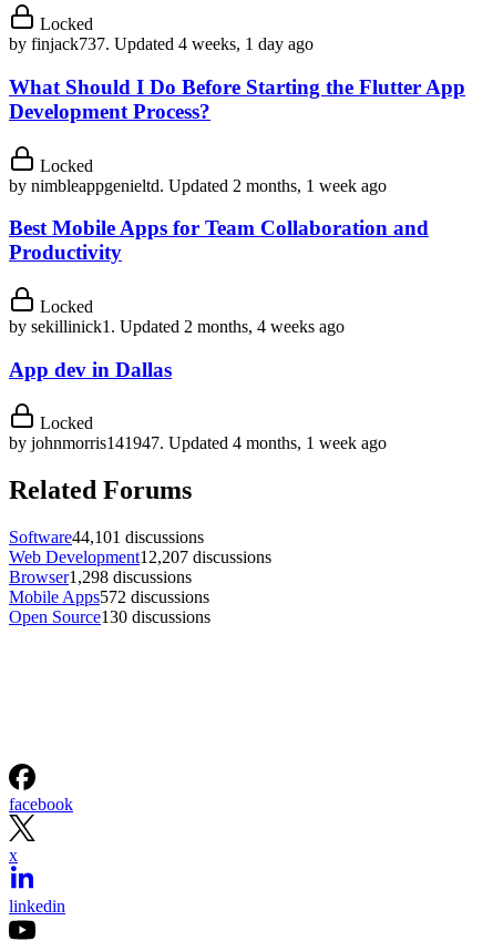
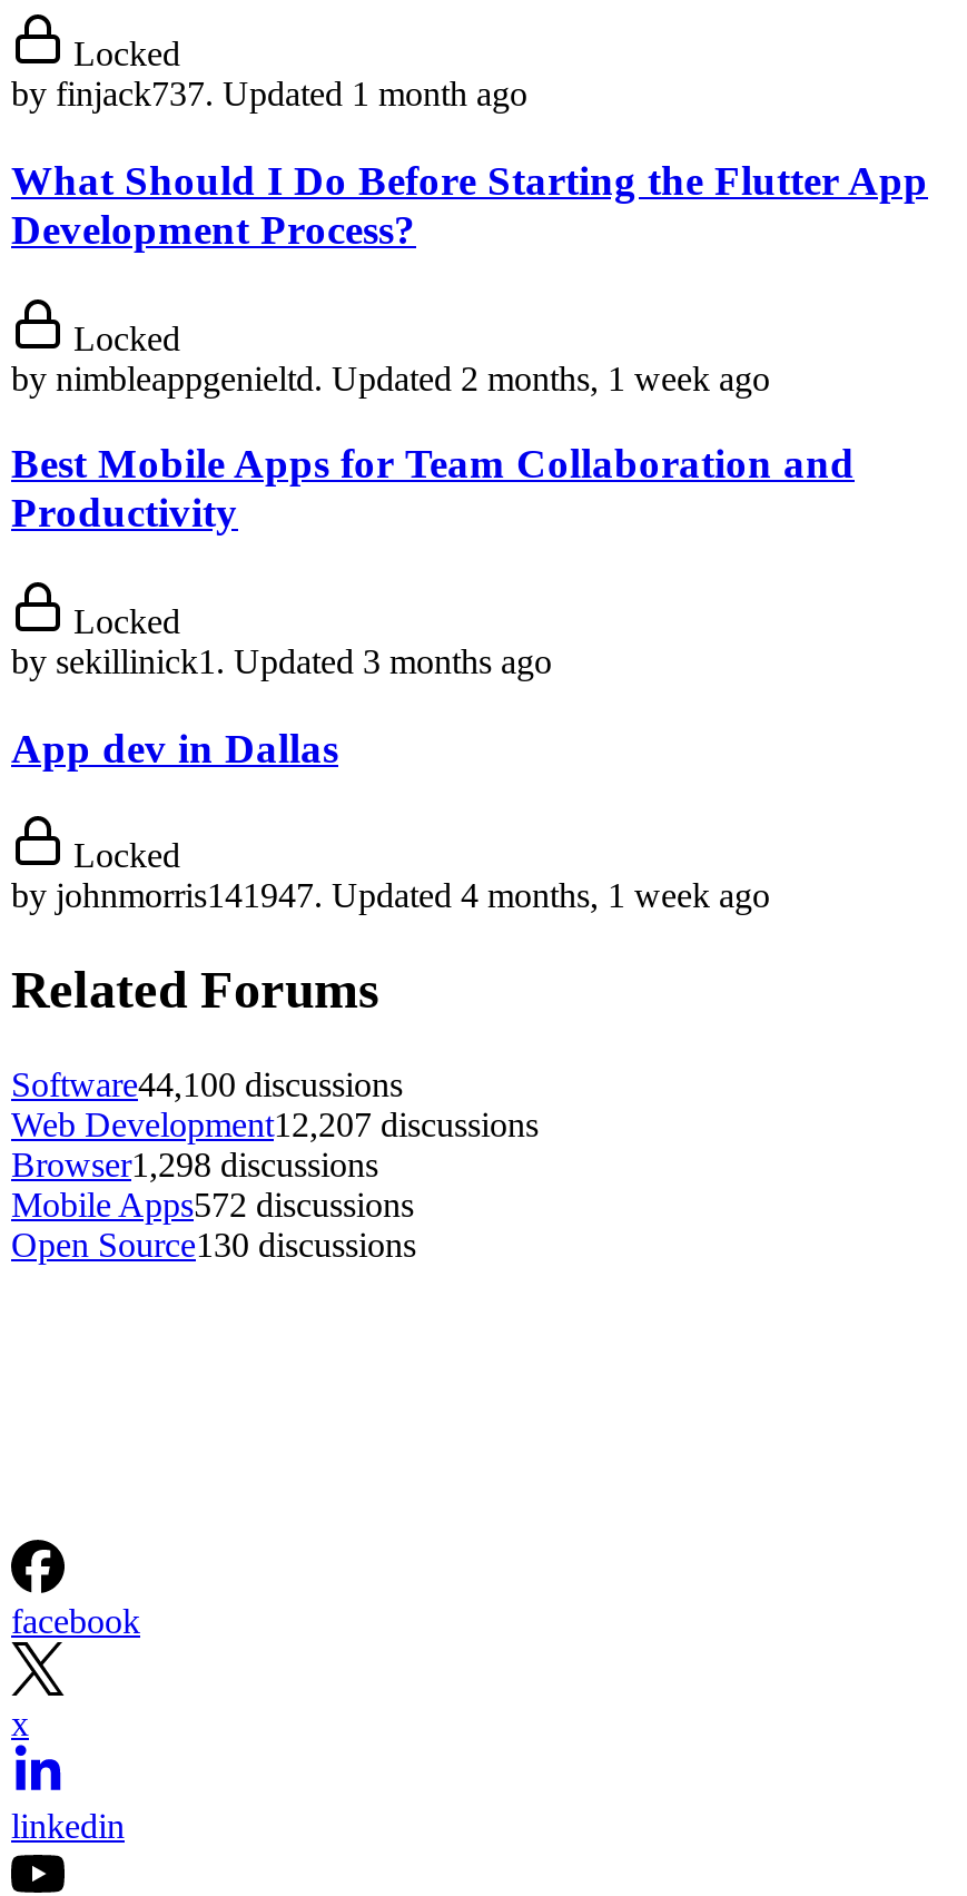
[9,35,314,53] by finjack737. Updated 4 weeks, 1 day ago -> [11,75,527,113] by finjack737. Updated 1 month ago
[9,317,345,336] by sekillinick1. Updated 2 months, 4 weeks ago -> [11,642,552,680] by sekillinick1. Updated 3 months ago
[9,528,204,547] Software44,101 discussions -> [11,1066,403,1104] Software44,100 discussions

